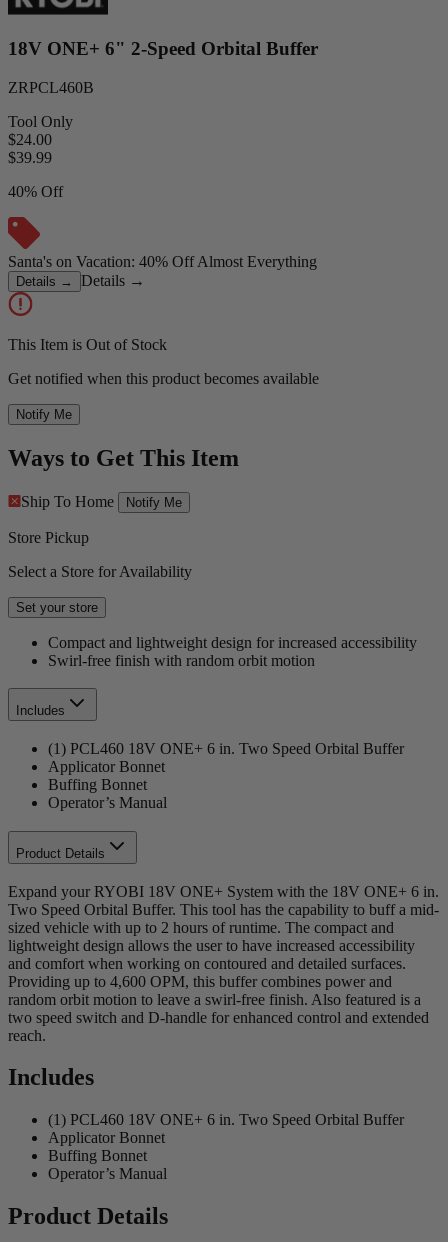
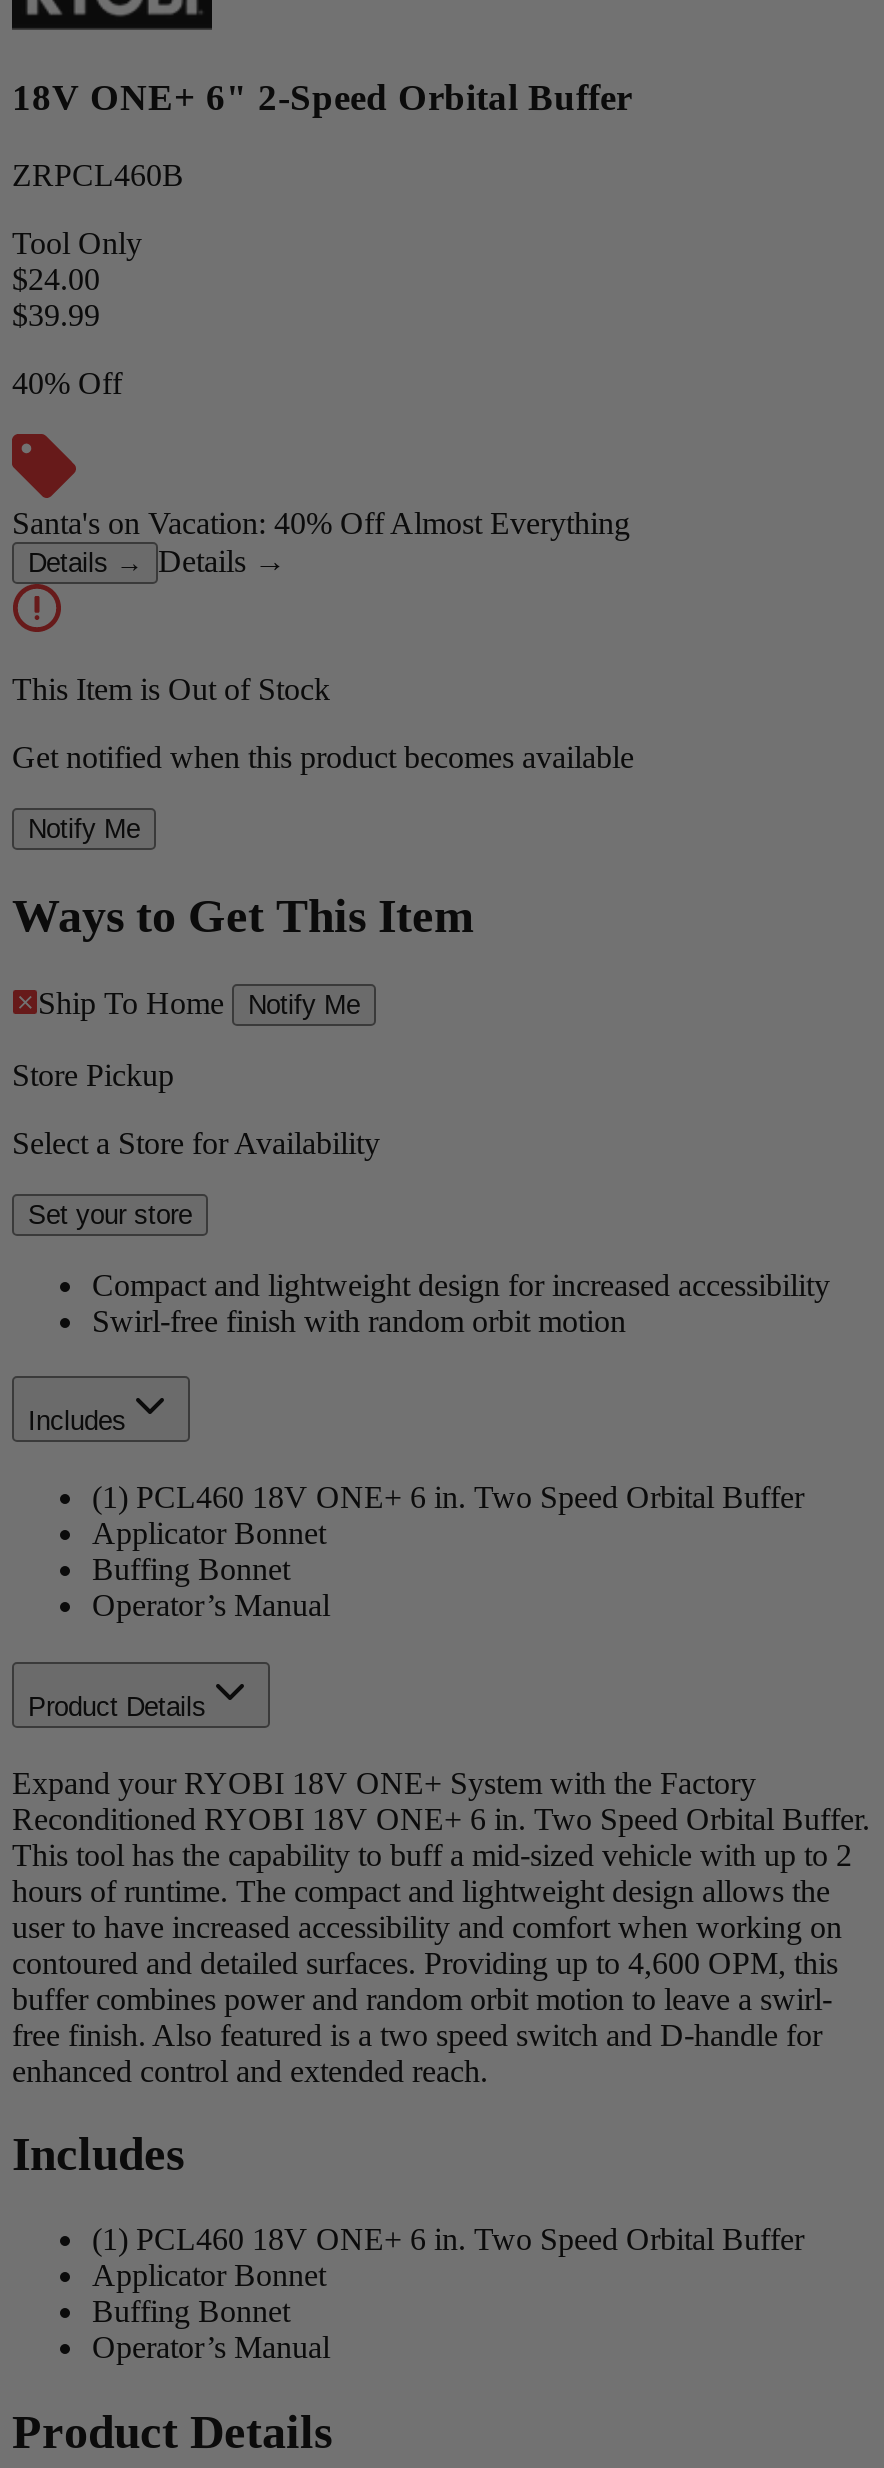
[8,882,439,1043] Expand your RYOBI 18V ONE+ System with the 18V ONE+ 6 in. | Two Speed Orbital Buffer. This tool has the capability to buff a mid- | sized vehicle with up to 2 hours of runtime. The compact and | lightweight design allows the user to have increased accessibility | and comfort when working on contoured and detailed surfaces. | Providing up to 4,600 OPM, this buffer combines power and | random orbit motion to leave a swirl-free finish. Also featured is a | two speed switch and D-handle for enhanced control and extended | reach. -> [12,1765,870,2087] Expand your RYOBI 18V ONE+ System with the Factory | Reconditioned RYOBI 18V ONE+ 6 in. Two Speed Orbital Buffer. | This tool has the capability to buff a mid-sized vehicle with up to 2 | hours of runtime. The compact and lightweight design allows the | user to have increased accessibility and comfort when working on | contoured and detailed surfaces. Providing up to 4,600 OPM, this | buffer combines power and random orbit motion to leave a swirl- | free finish. Also featured is a two speed switch and D-handle for | enhanced control and extended reach.

